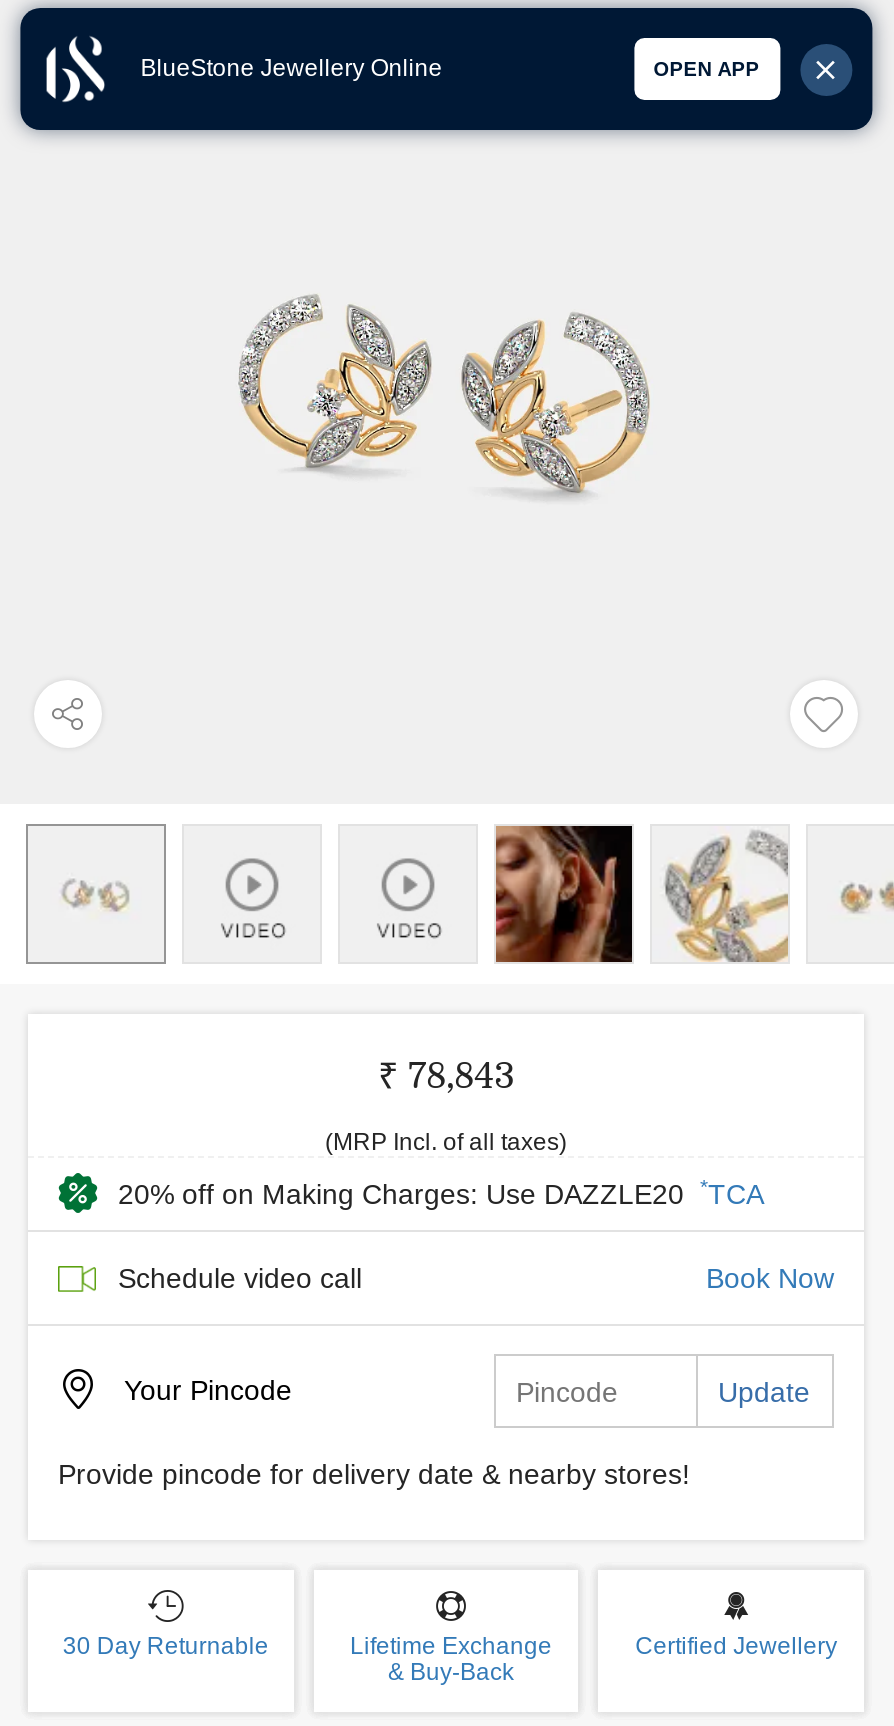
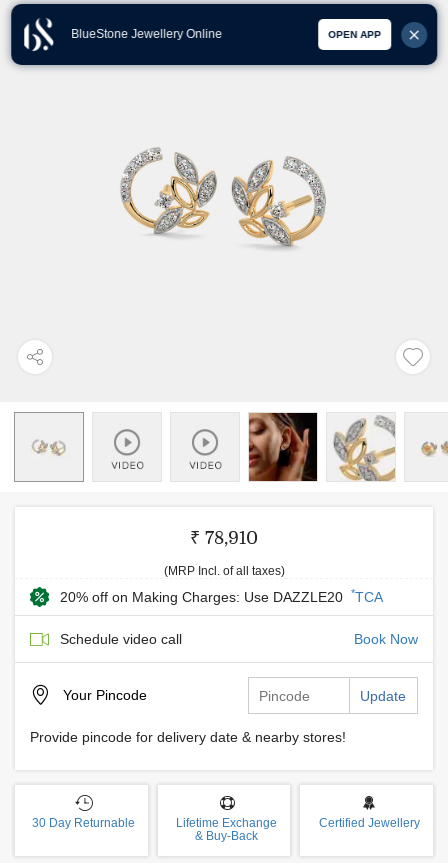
[378,1056,514,1096] ₹ 78,843 -> [190,528,258,548] ₹ 78,910

